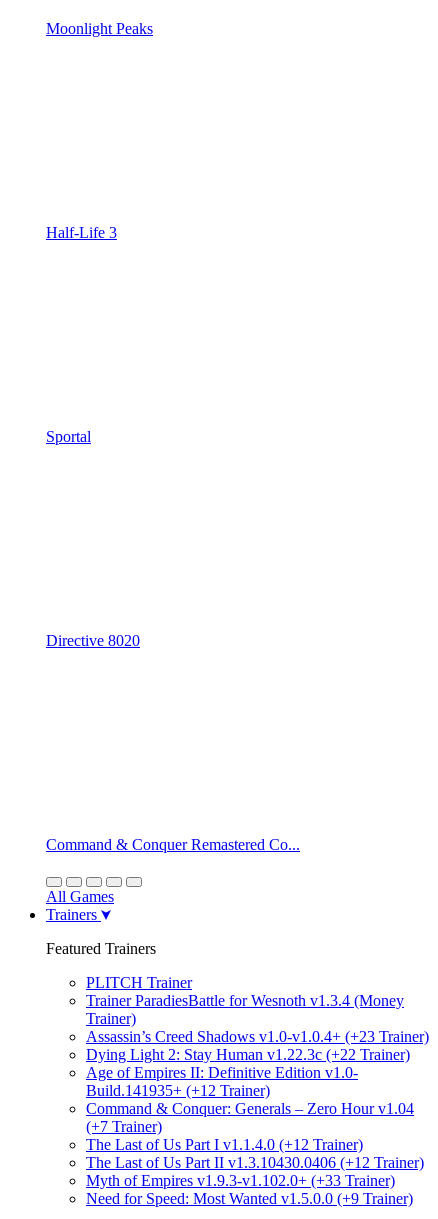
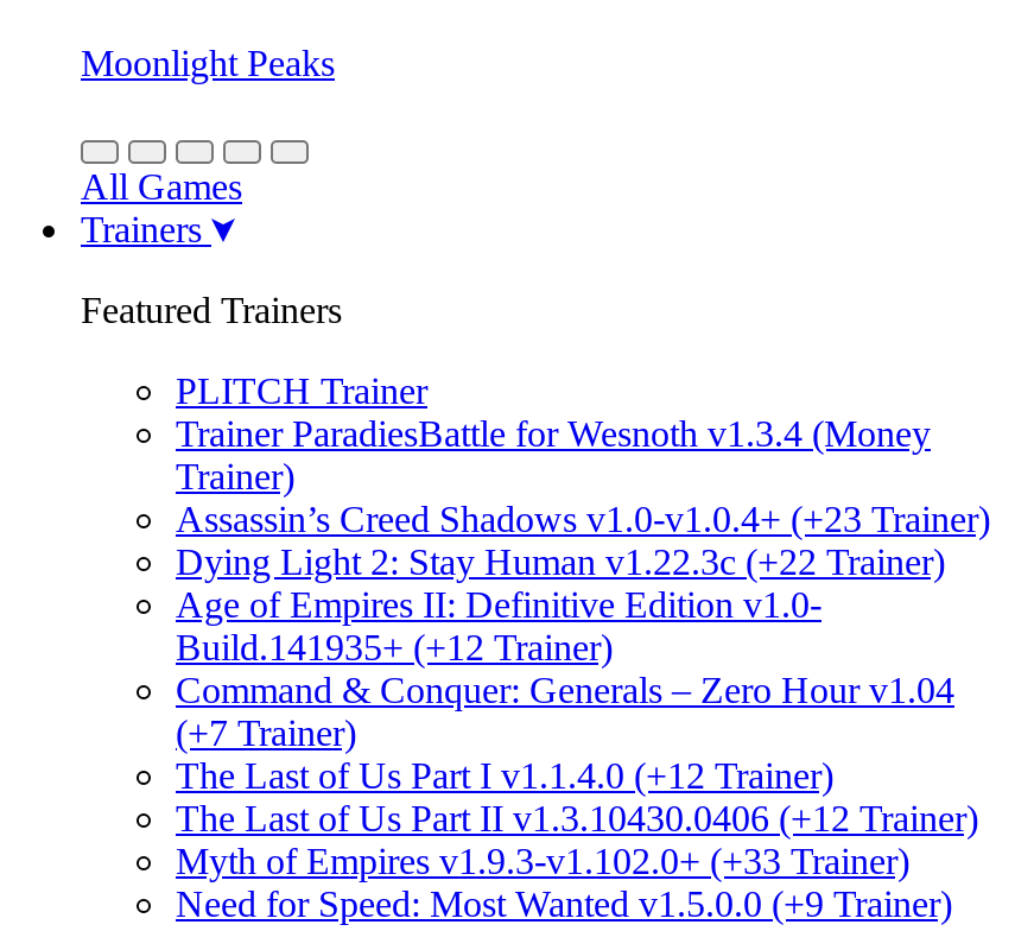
[46,224,117,241] Half-Life 3 -> none
[46,428,91,445] Sportal -> none
[46,632,140,649] Directive 8020 -> none
[46,836,300,853] Command & Conquer Remastered Co... -> none

